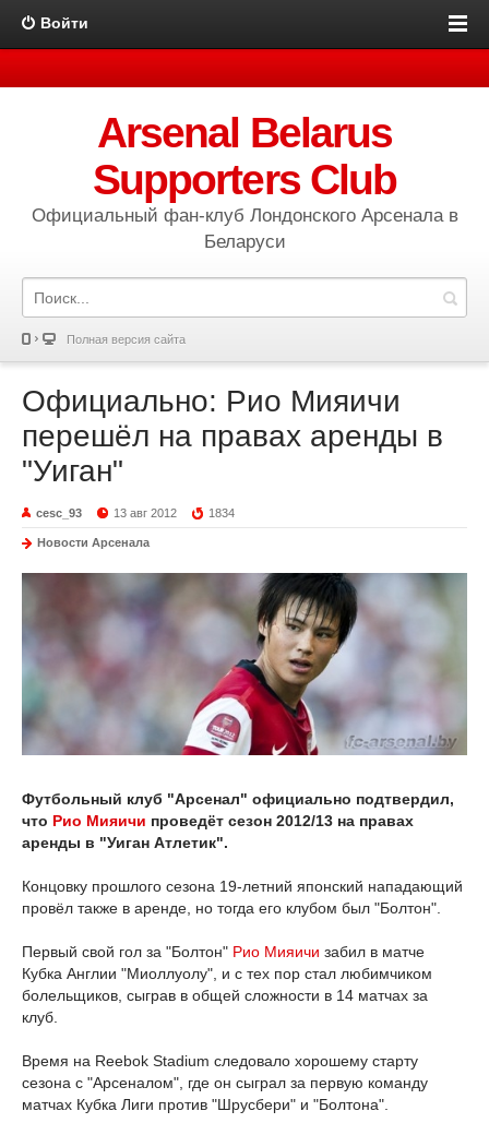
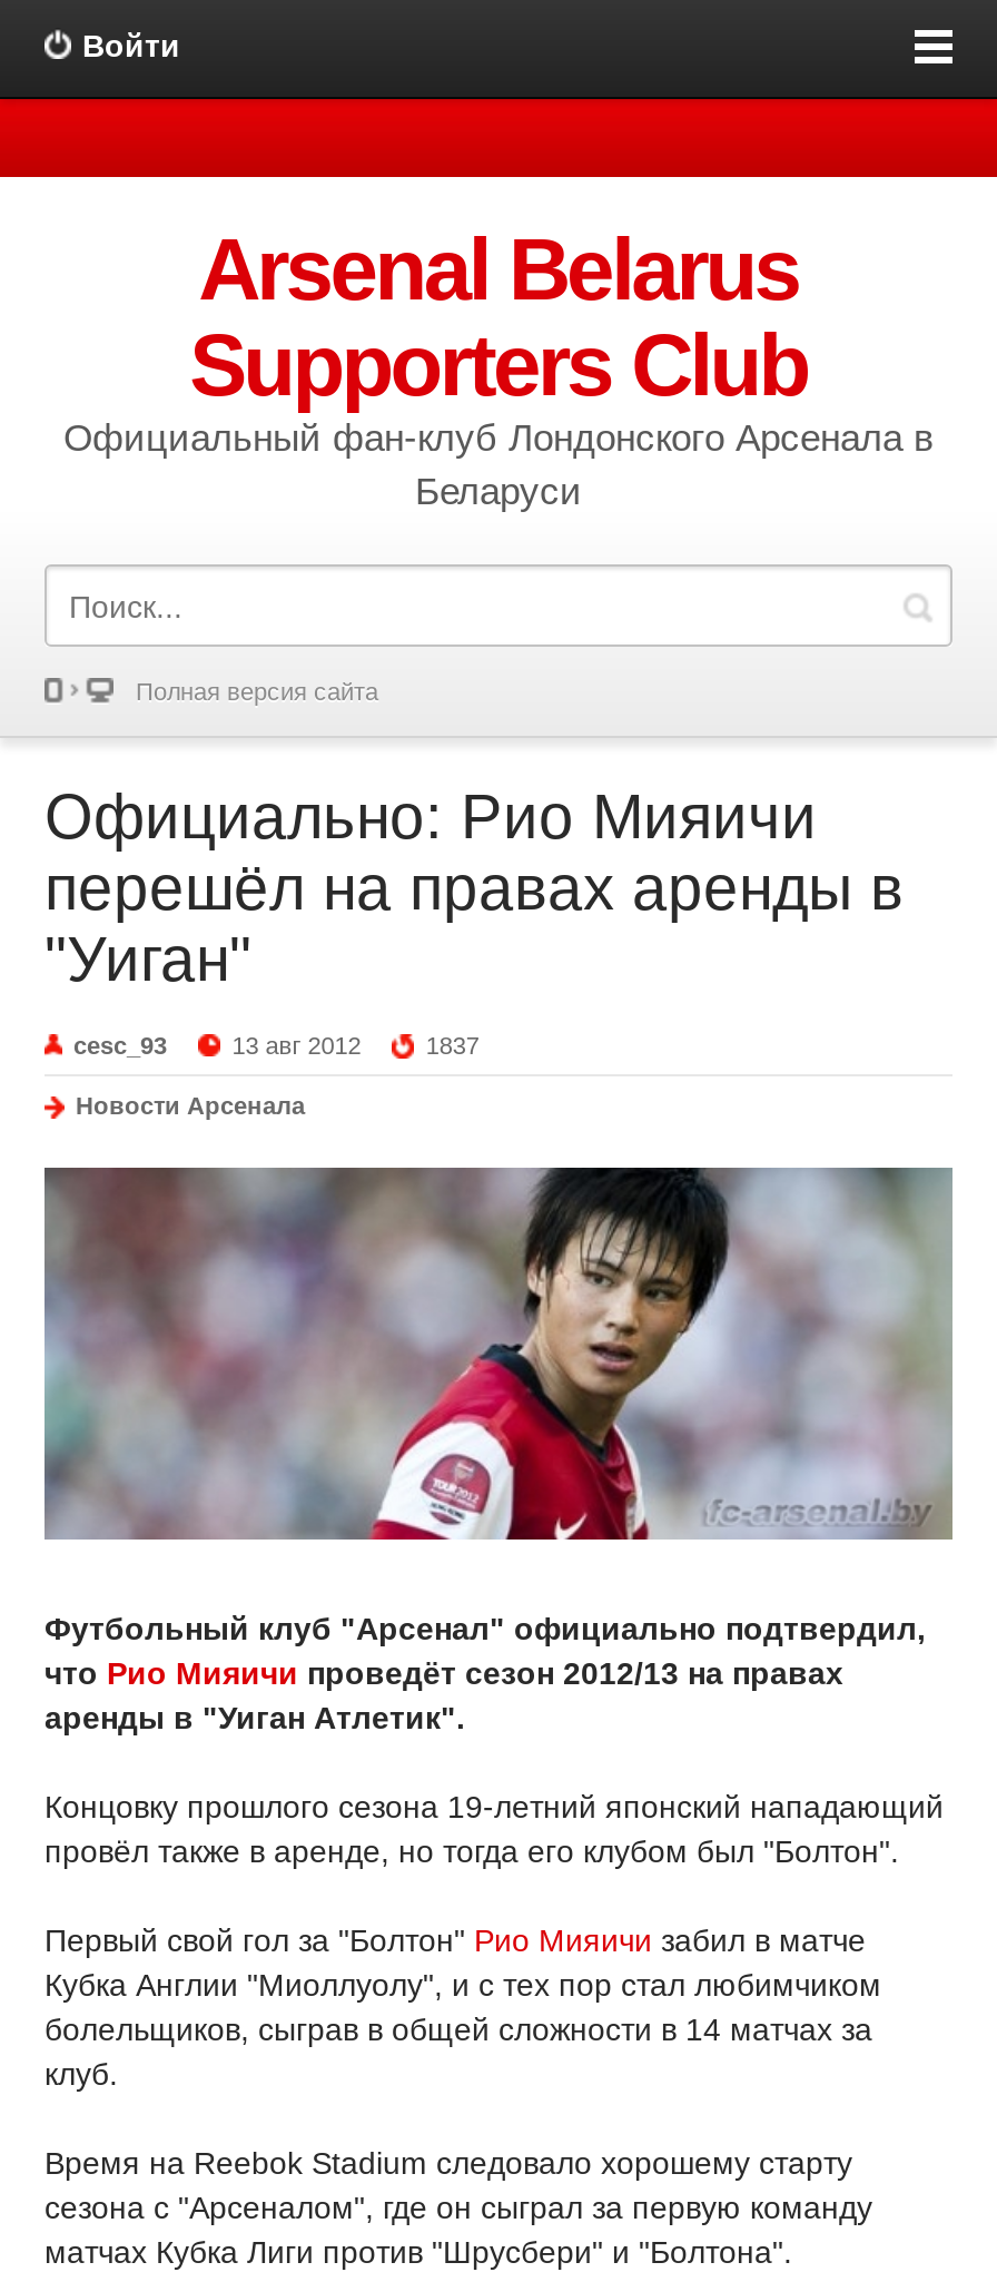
[209,506,235,519] 1834 -> [426,1032,479,1059] 1837

